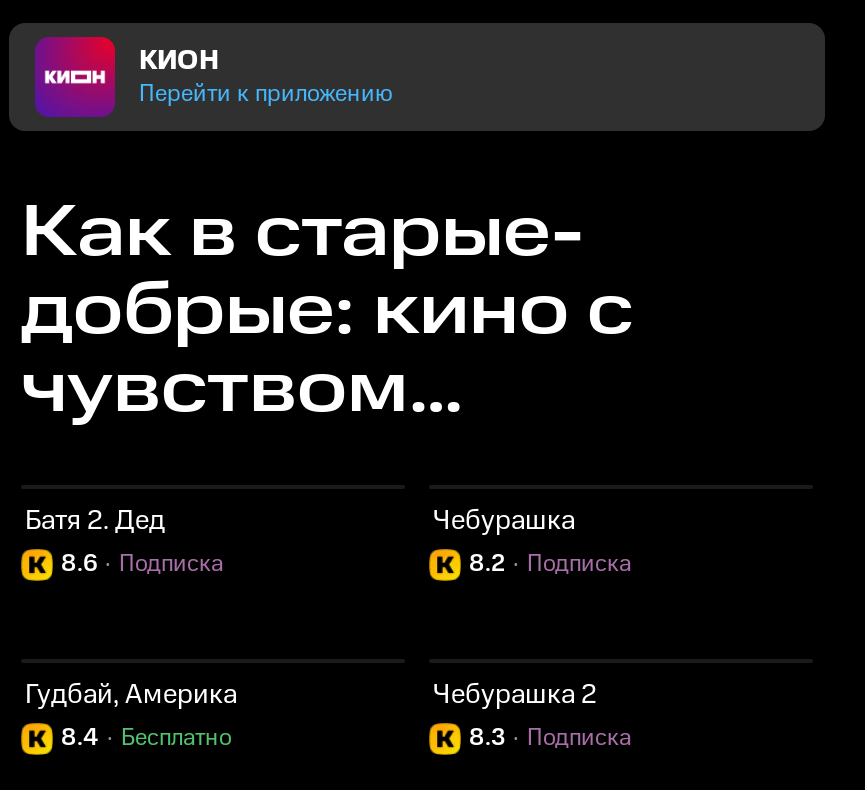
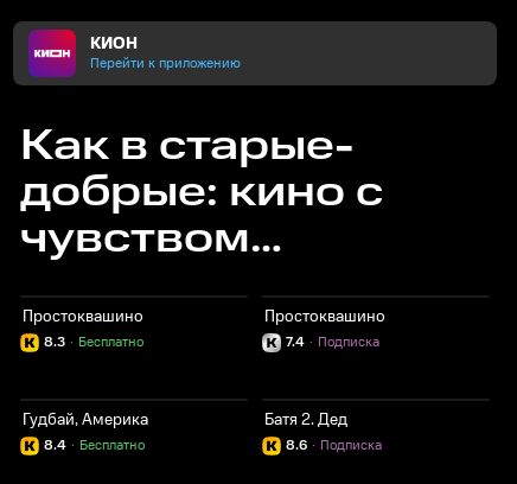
[25,501,223,581] Батя 2. Дед | 8.6 | Подписка -> [23,305,143,352] Простоквашино | 8.3 | Бесплатно
[433,501,575,581] Чебурашка | 8.2 -> [264,305,385,352] Простоквашино | 7.4
[433,675,597,755] Чебурашка 2 | 8.3 -> [264,408,347,456] Батя 2. Дед | 8.6

